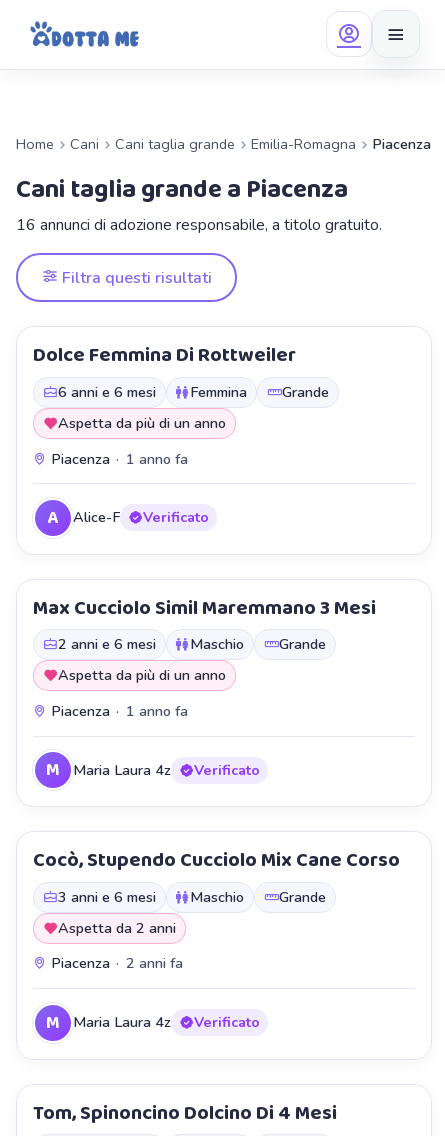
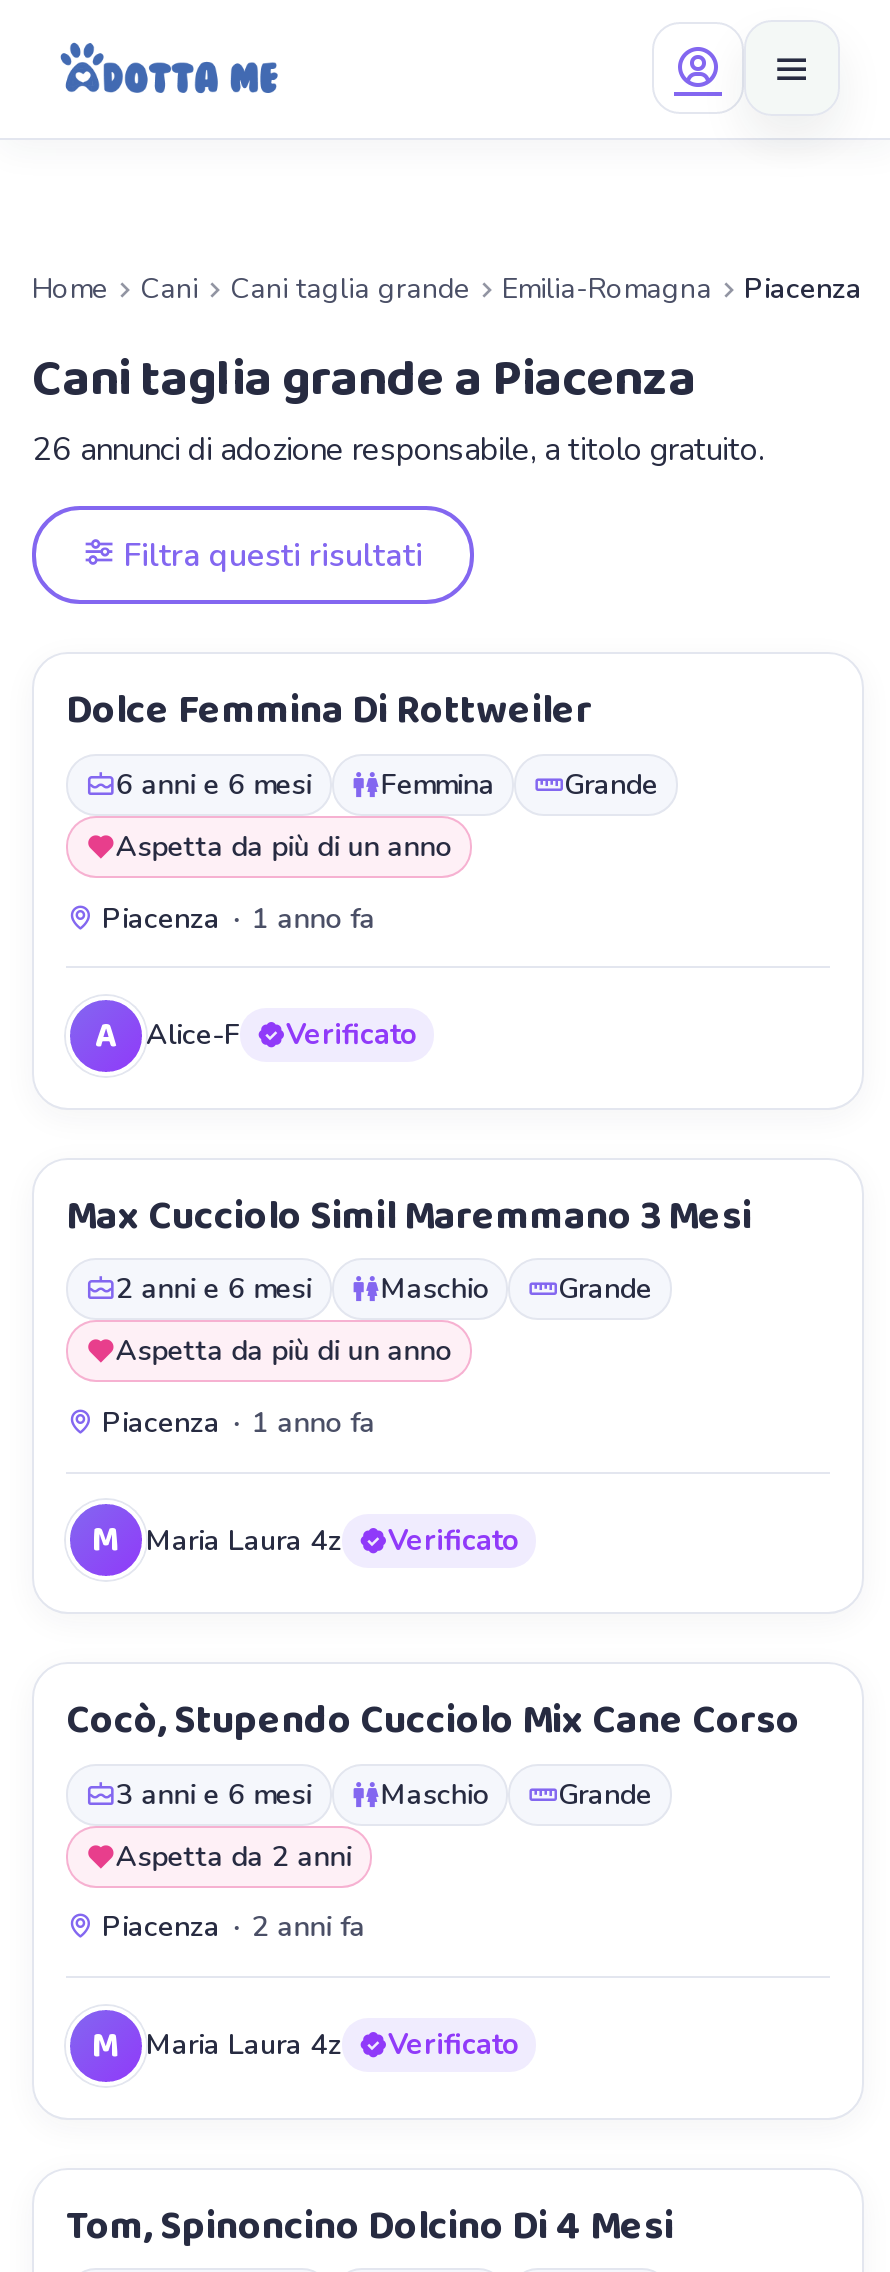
[16,214,382,236] 16 annunci di adozione responsabile, a titolo gratuito. -> [32,428,764,472] 26 annunci di adozione responsabile, a titolo gratuito.

